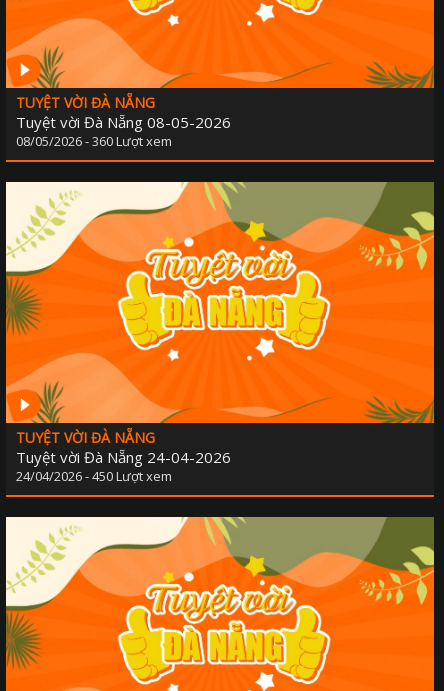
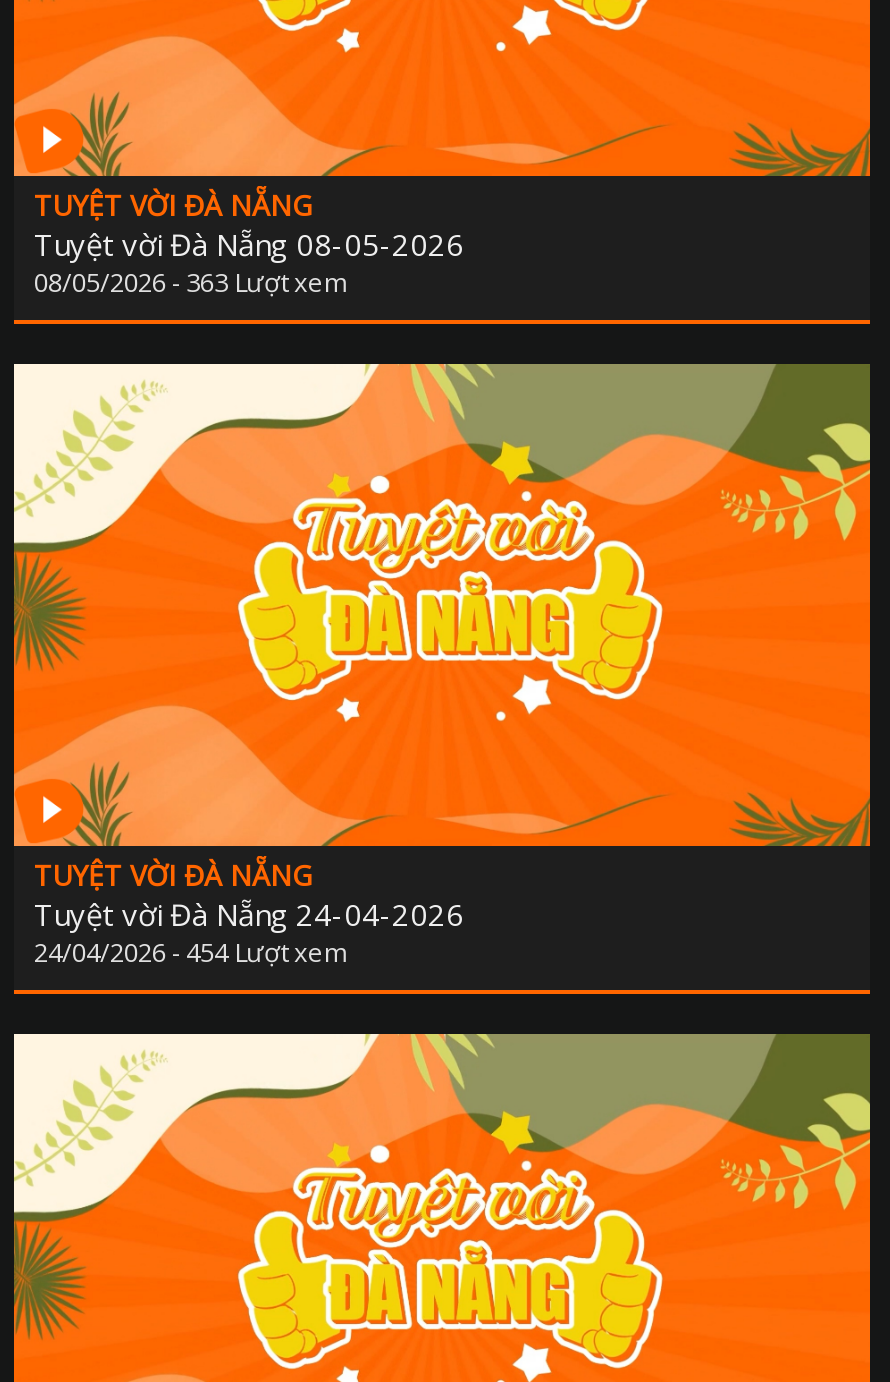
[16,132,172,150] 08/05/2026 - 360 Lượt xem -> [34,264,346,300] 08/05/2026 - 363 Lượt xem
[16,466,172,484] 24/04/2026 - 450 Lượt xem -> [34,933,346,969] 24/04/2026 - 454 Lượt xem

